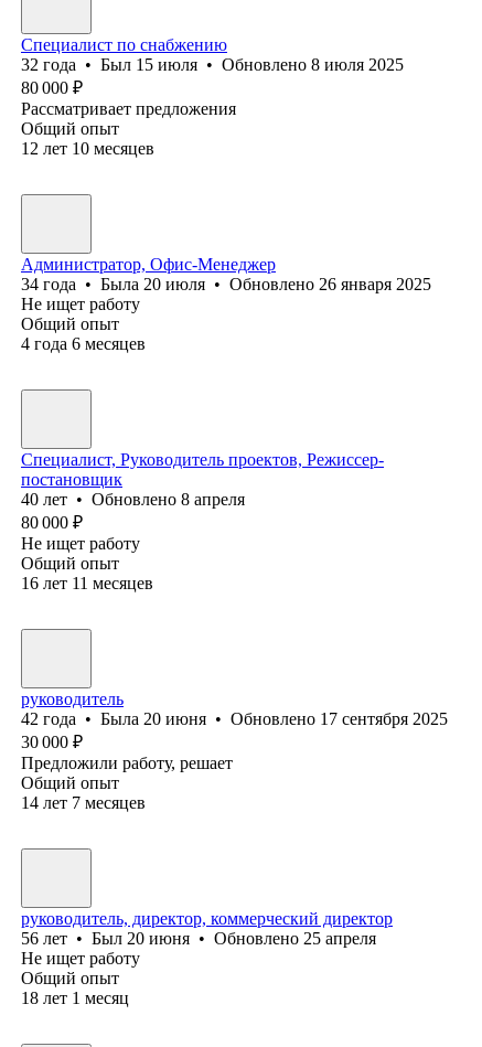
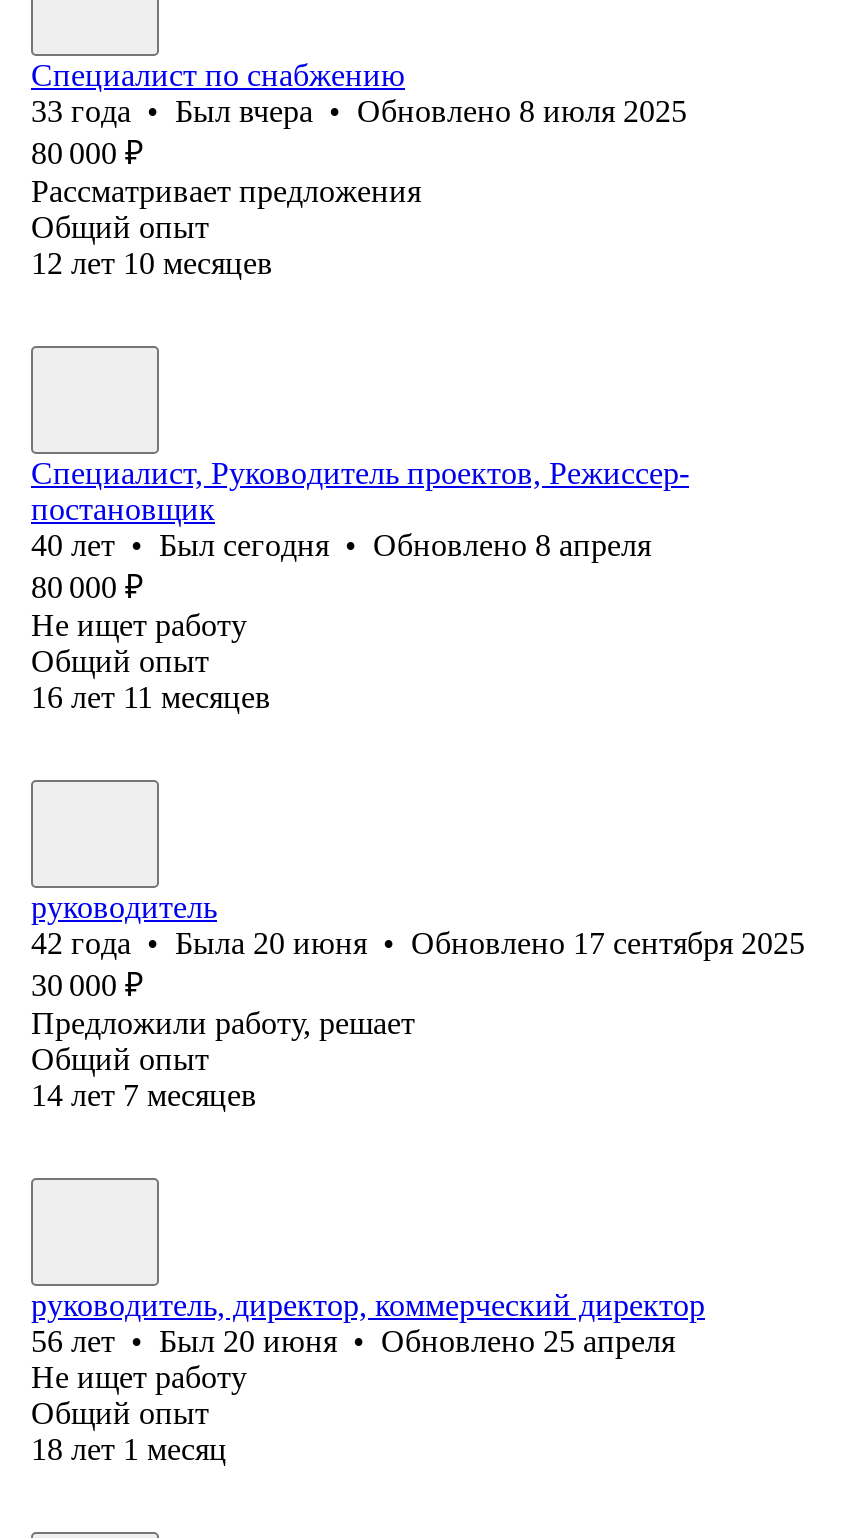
[21,55,404,74] 32 года • Был 15 июля • Обновлено 8 июля 2025 -> [31,94,687,128] 33 года • Был вчера • Обновлено 8 июля 2025
[21,255,431,353] Администратор, Офис-Менеджер | 34 года • Была 20 июля • Обновлено 26 января 2025 | Не ищет работу | Общий опыт | 4 года 6 месяцев -> none
[21,490,245,508] 40 лет • Обновлено 8 апреля -> [31,528,651,562] 40 лет • Был сегодня • Обновлено 8 апреля

